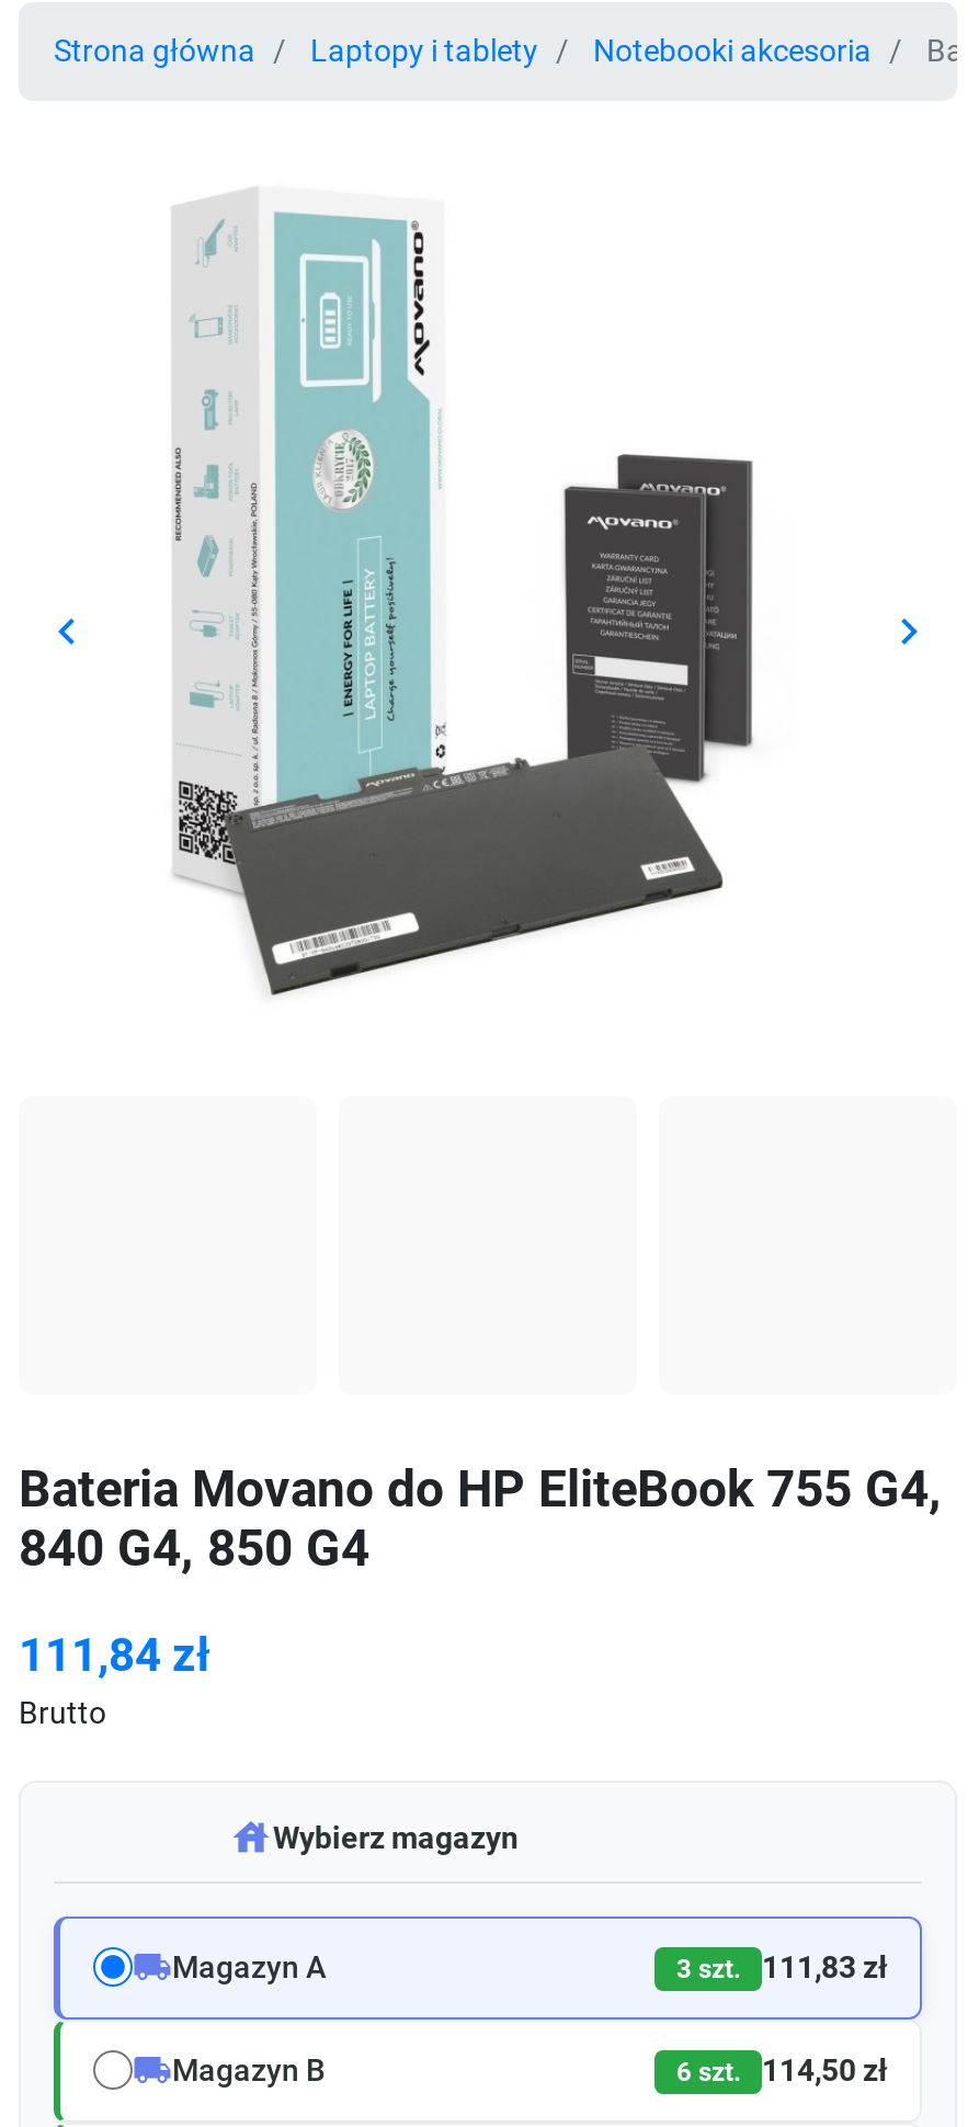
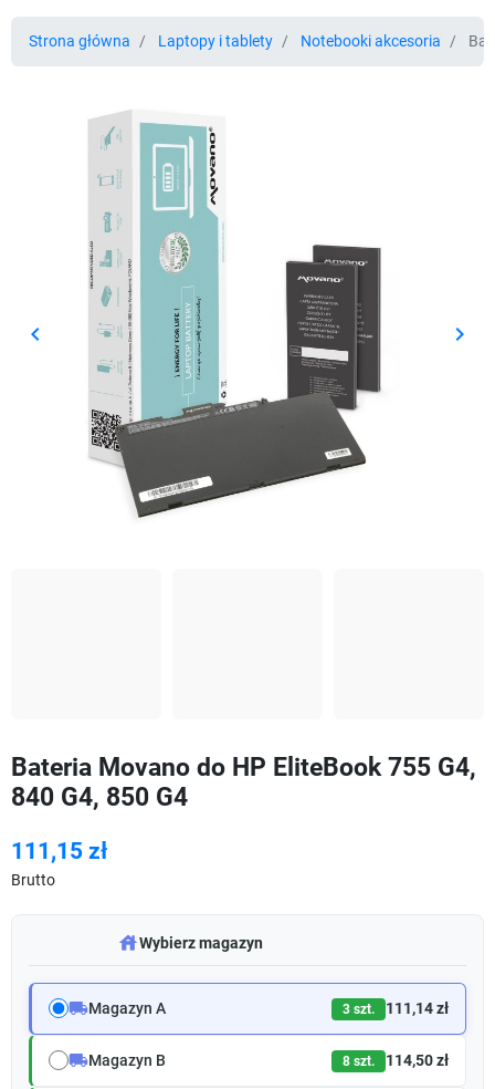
[19,1629,209,1682] 111,84 zł -> [11,838,107,864] 111,15 zł
[676,1949,887,1984] 3 szt. 111,83 zł -> [343,999,449,1017] 3 szt. 111,14 zł
[676,2052,887,2088] 6 szt. 114,50 zł -> [343,1051,449,1069] 8 szt. 114,50 zł

